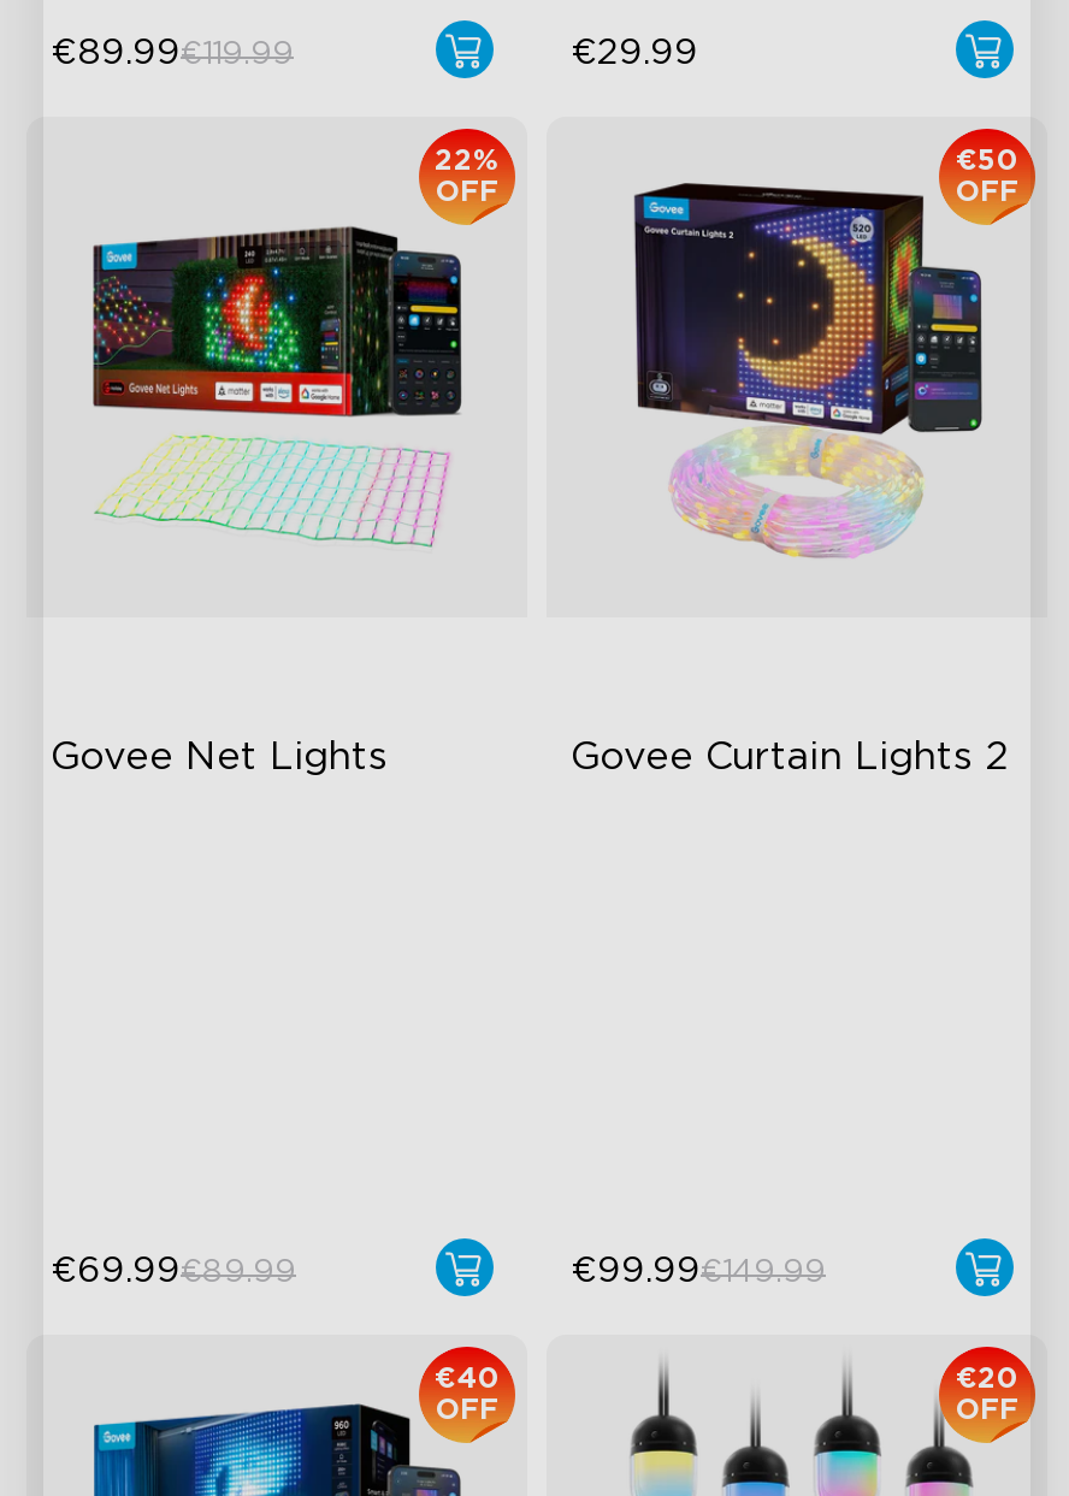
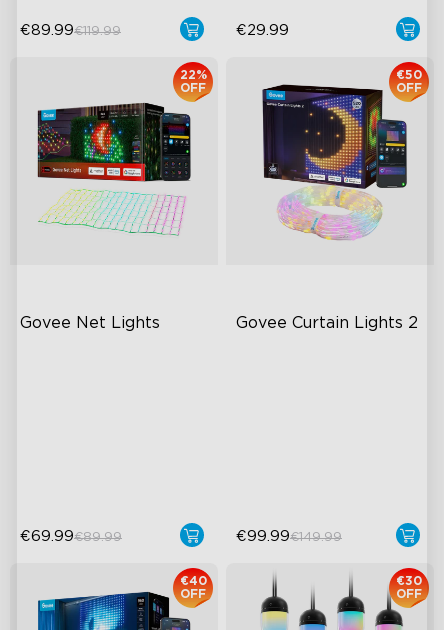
[956,1363,1018,1392] €20 -> [396,575,422,587] €30

